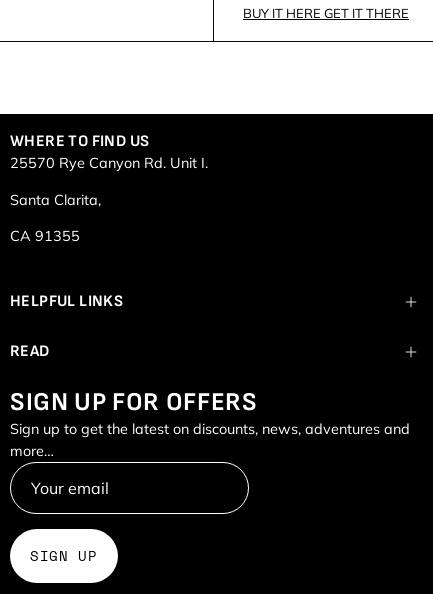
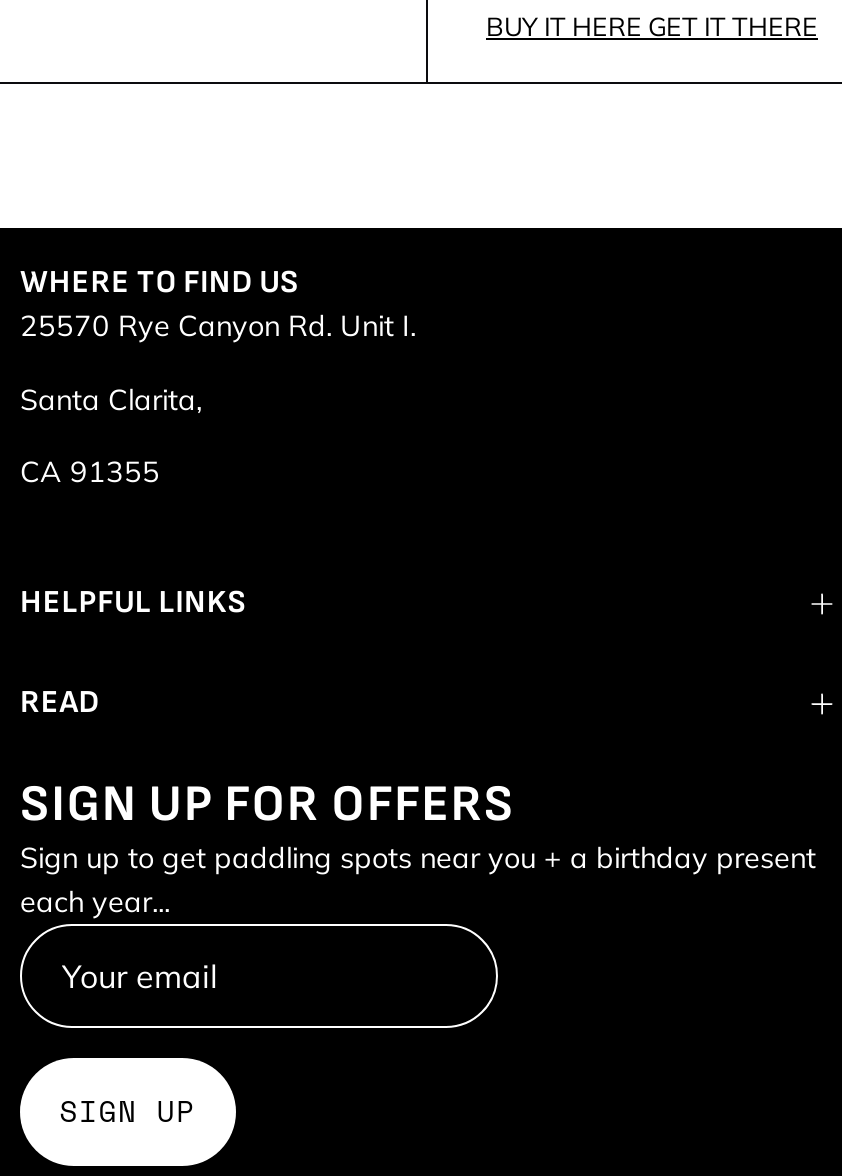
[10,420,410,460] Sign up to get the latest on discounts, news, adventures and | more… -> [20,840,816,920] Sign up to get paddling spots near you + a birthday present | each year...

